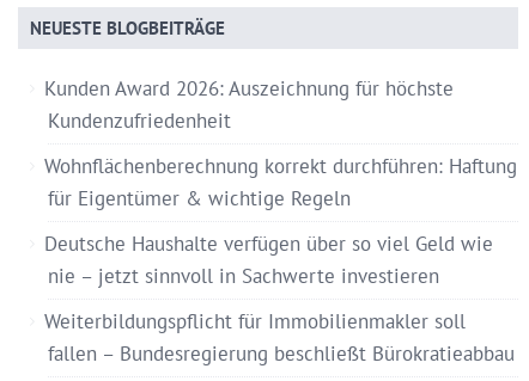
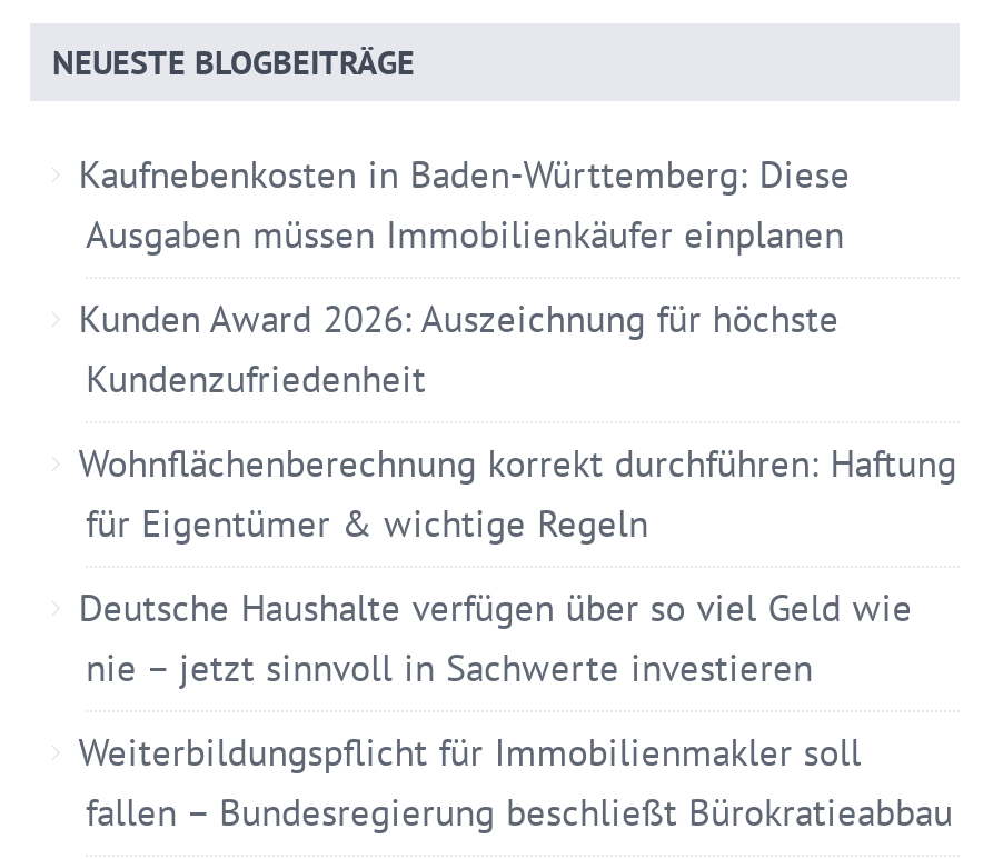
none -> [78,150,850,259] Kaufnebenkosten in Baden-Württemberg: Diese | Ausgaben müssen Immobilienkäufer einplanen

